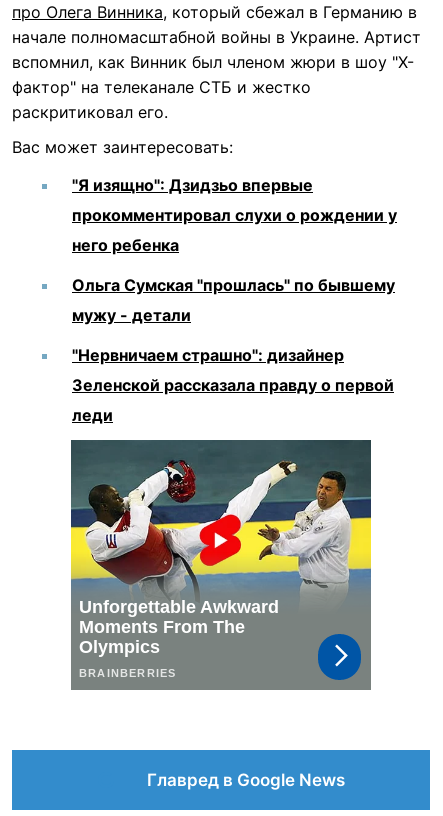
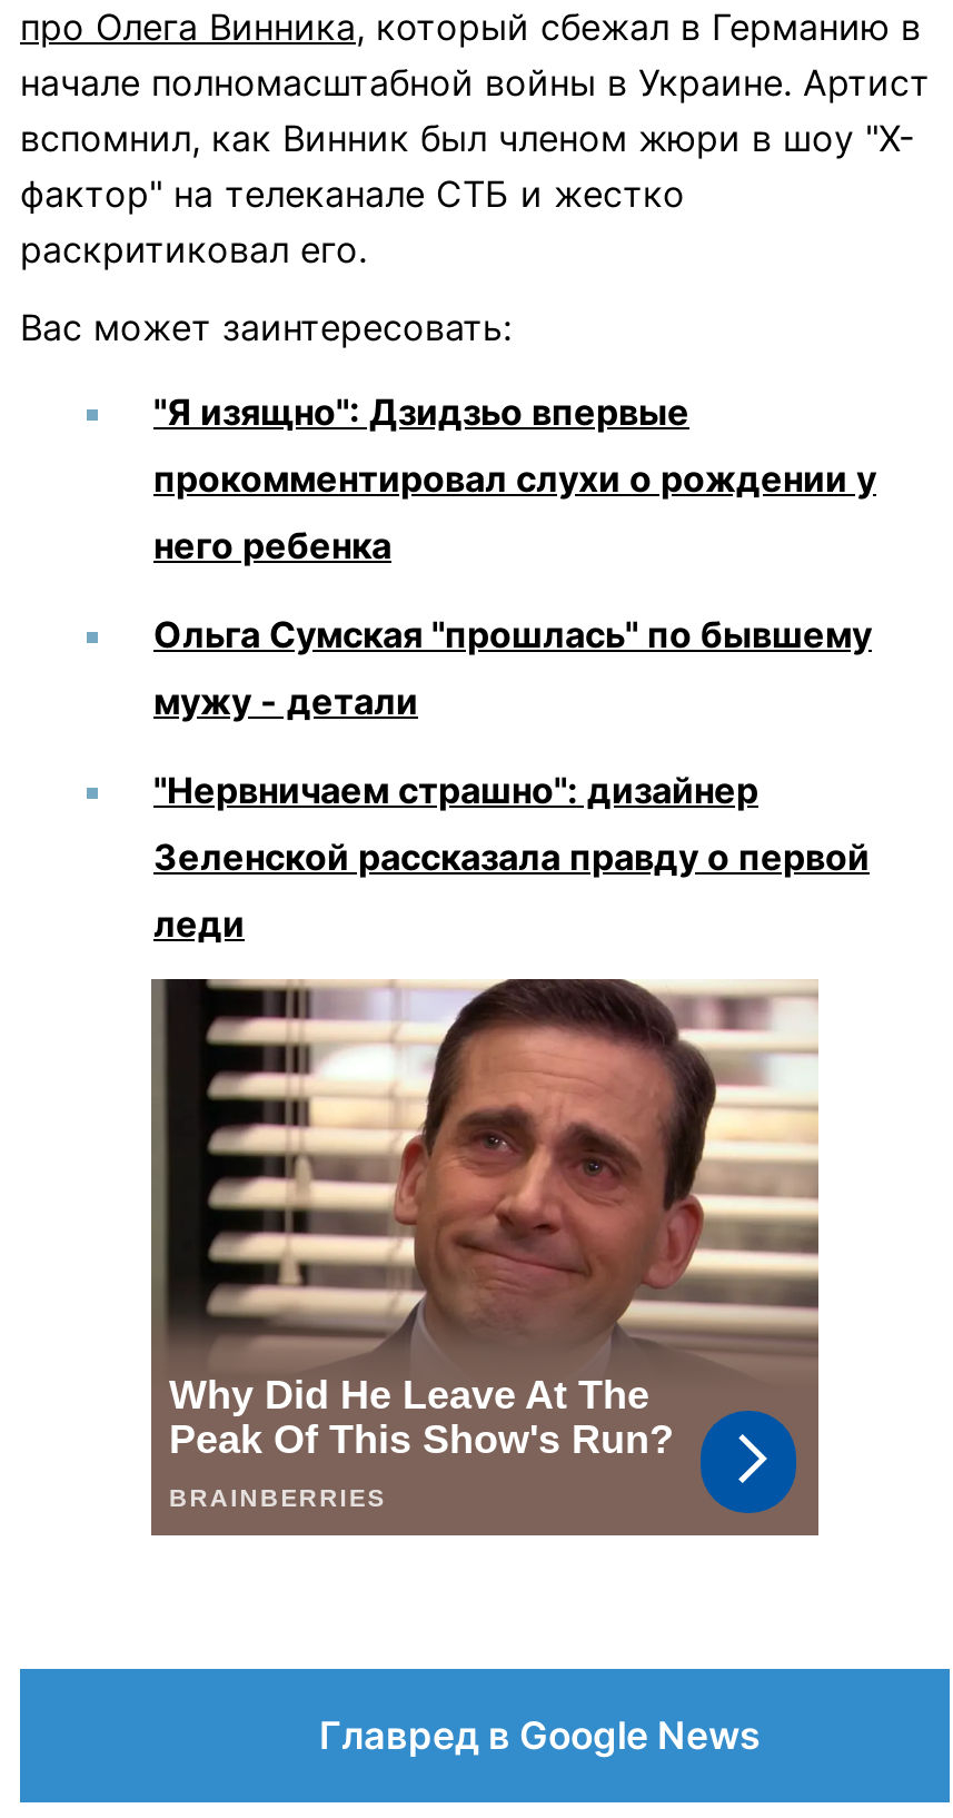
[70,439,372,689] [image] -> [149,979,821,1531] [image]

